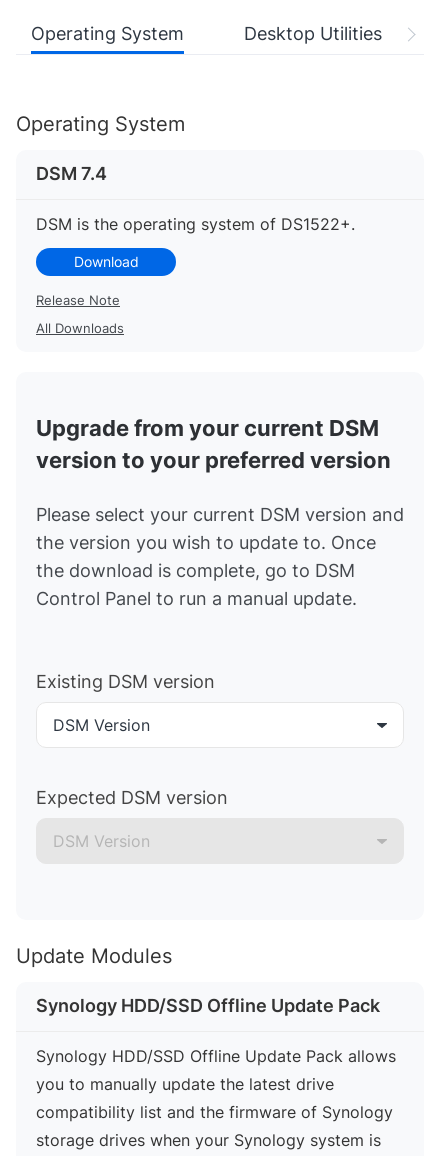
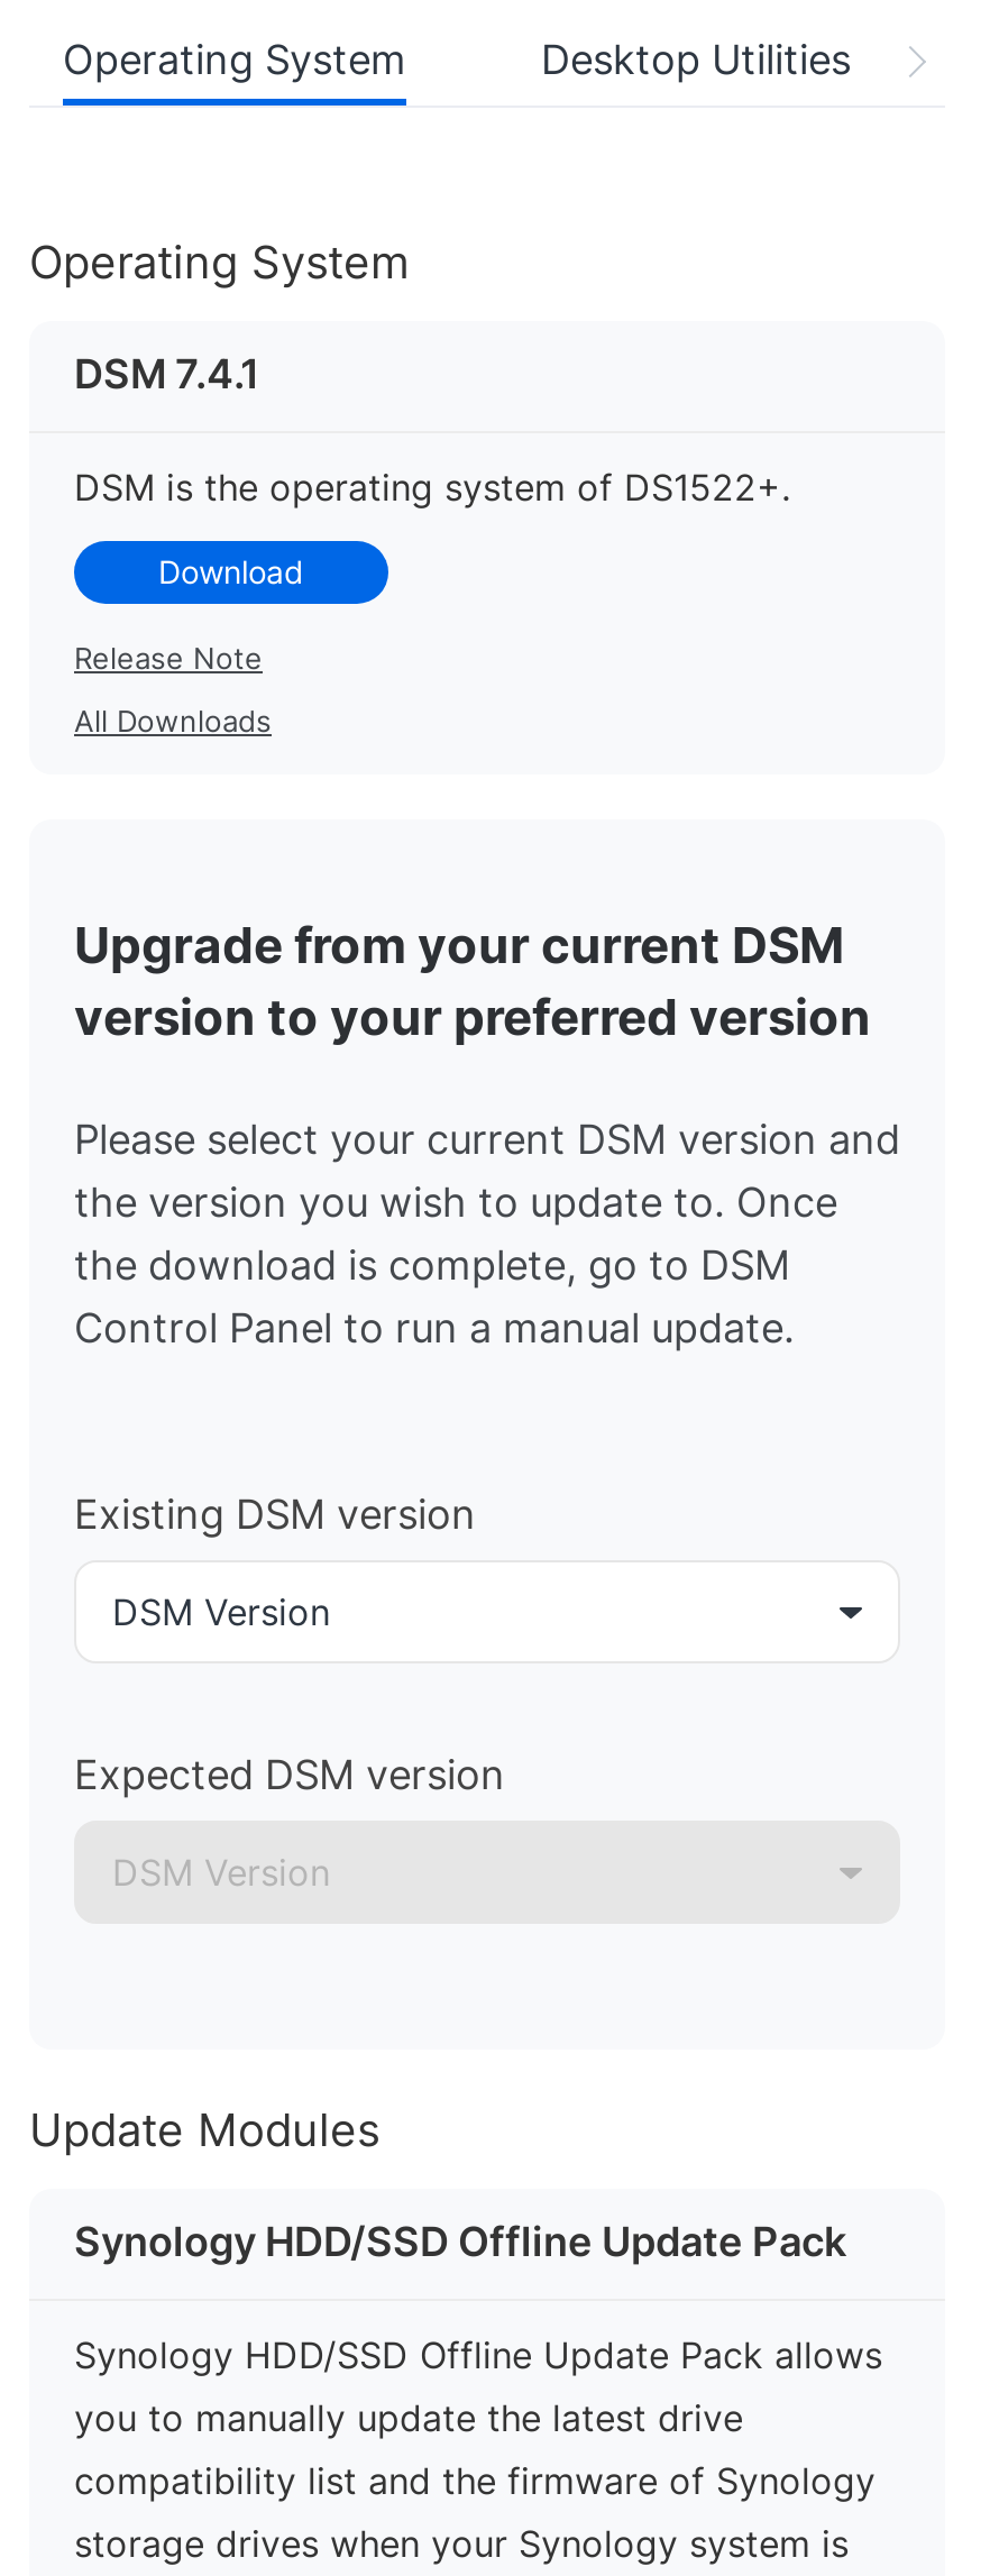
[36,163,107,184] DSM 7.4 -> [74,350,260,397] DSM 7.4.1

